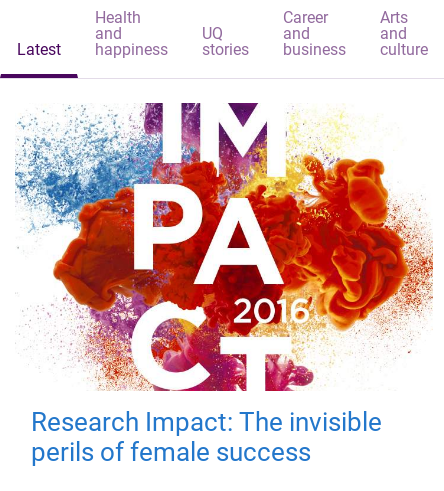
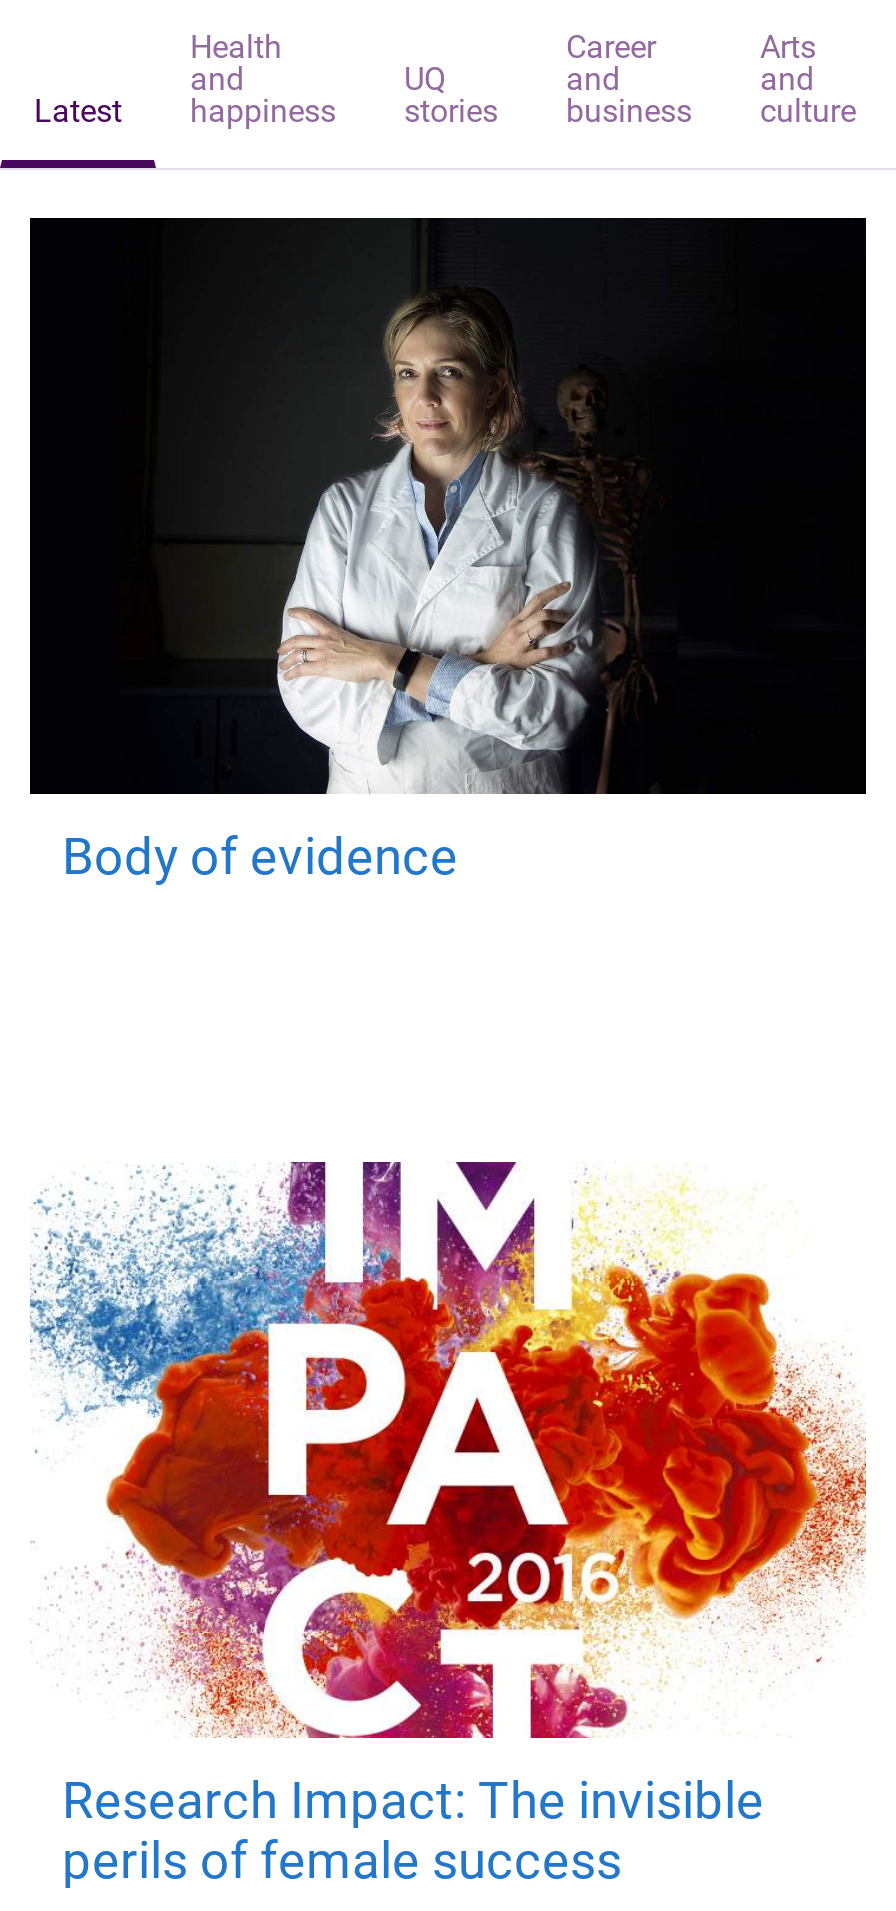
none -> [28,216,868,886] [image] | Body of evidence

